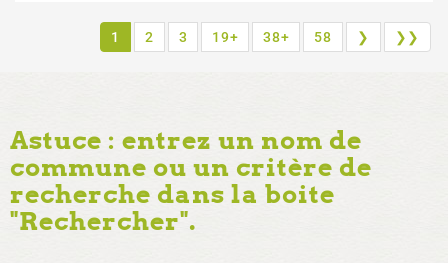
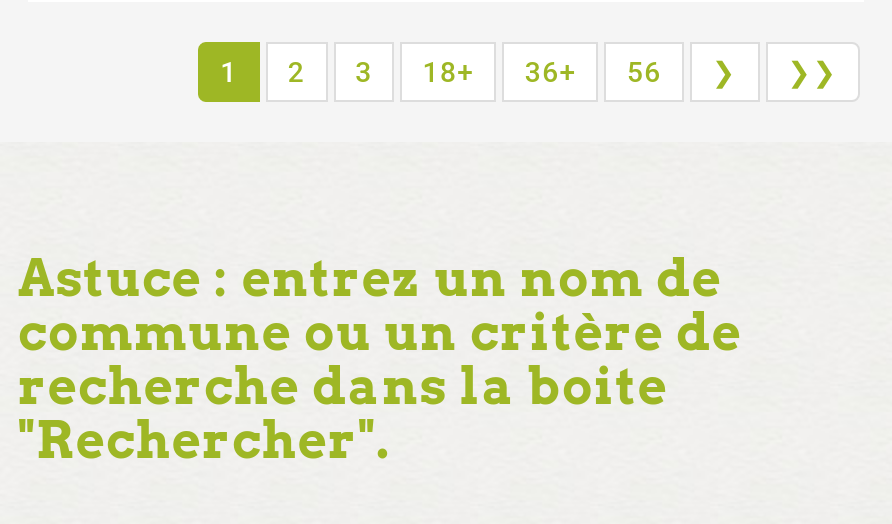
[212,29,238,45] 19+ -> [423,57,475,89] 18+
[263,29,289,45] 38+ -> [525,57,577,89] 36+
[314,29,332,45] 58 -> [627,57,662,89] 56

